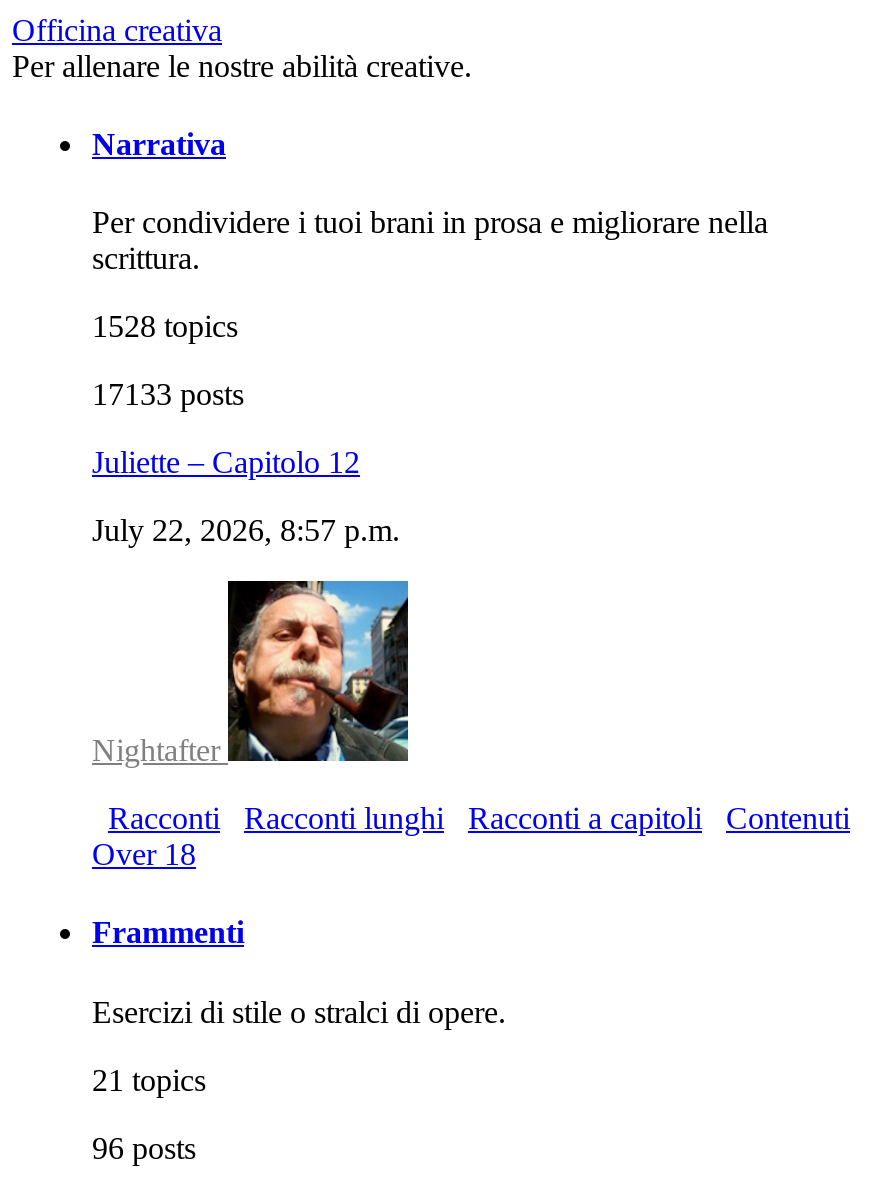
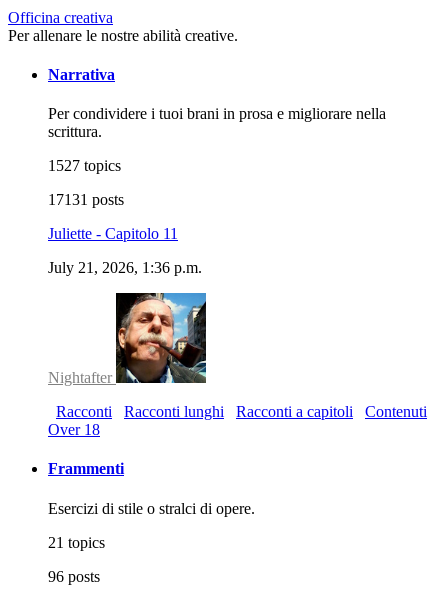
[92,309,238,343] 1528 topics -> [48,157,121,174] 1527 topics
[92,377,244,411] 17133 posts -> [48,191,124,208] 17131 posts
[92,445,360,479] Juliette – Capitolo 12 -> [48,225,178,242] Juliette - Capitolo 11
[92,513,400,547] July 22, 2026, 8:57 p.m. -> [48,259,202,276] July 21, 2026, 1:36 p.m.

